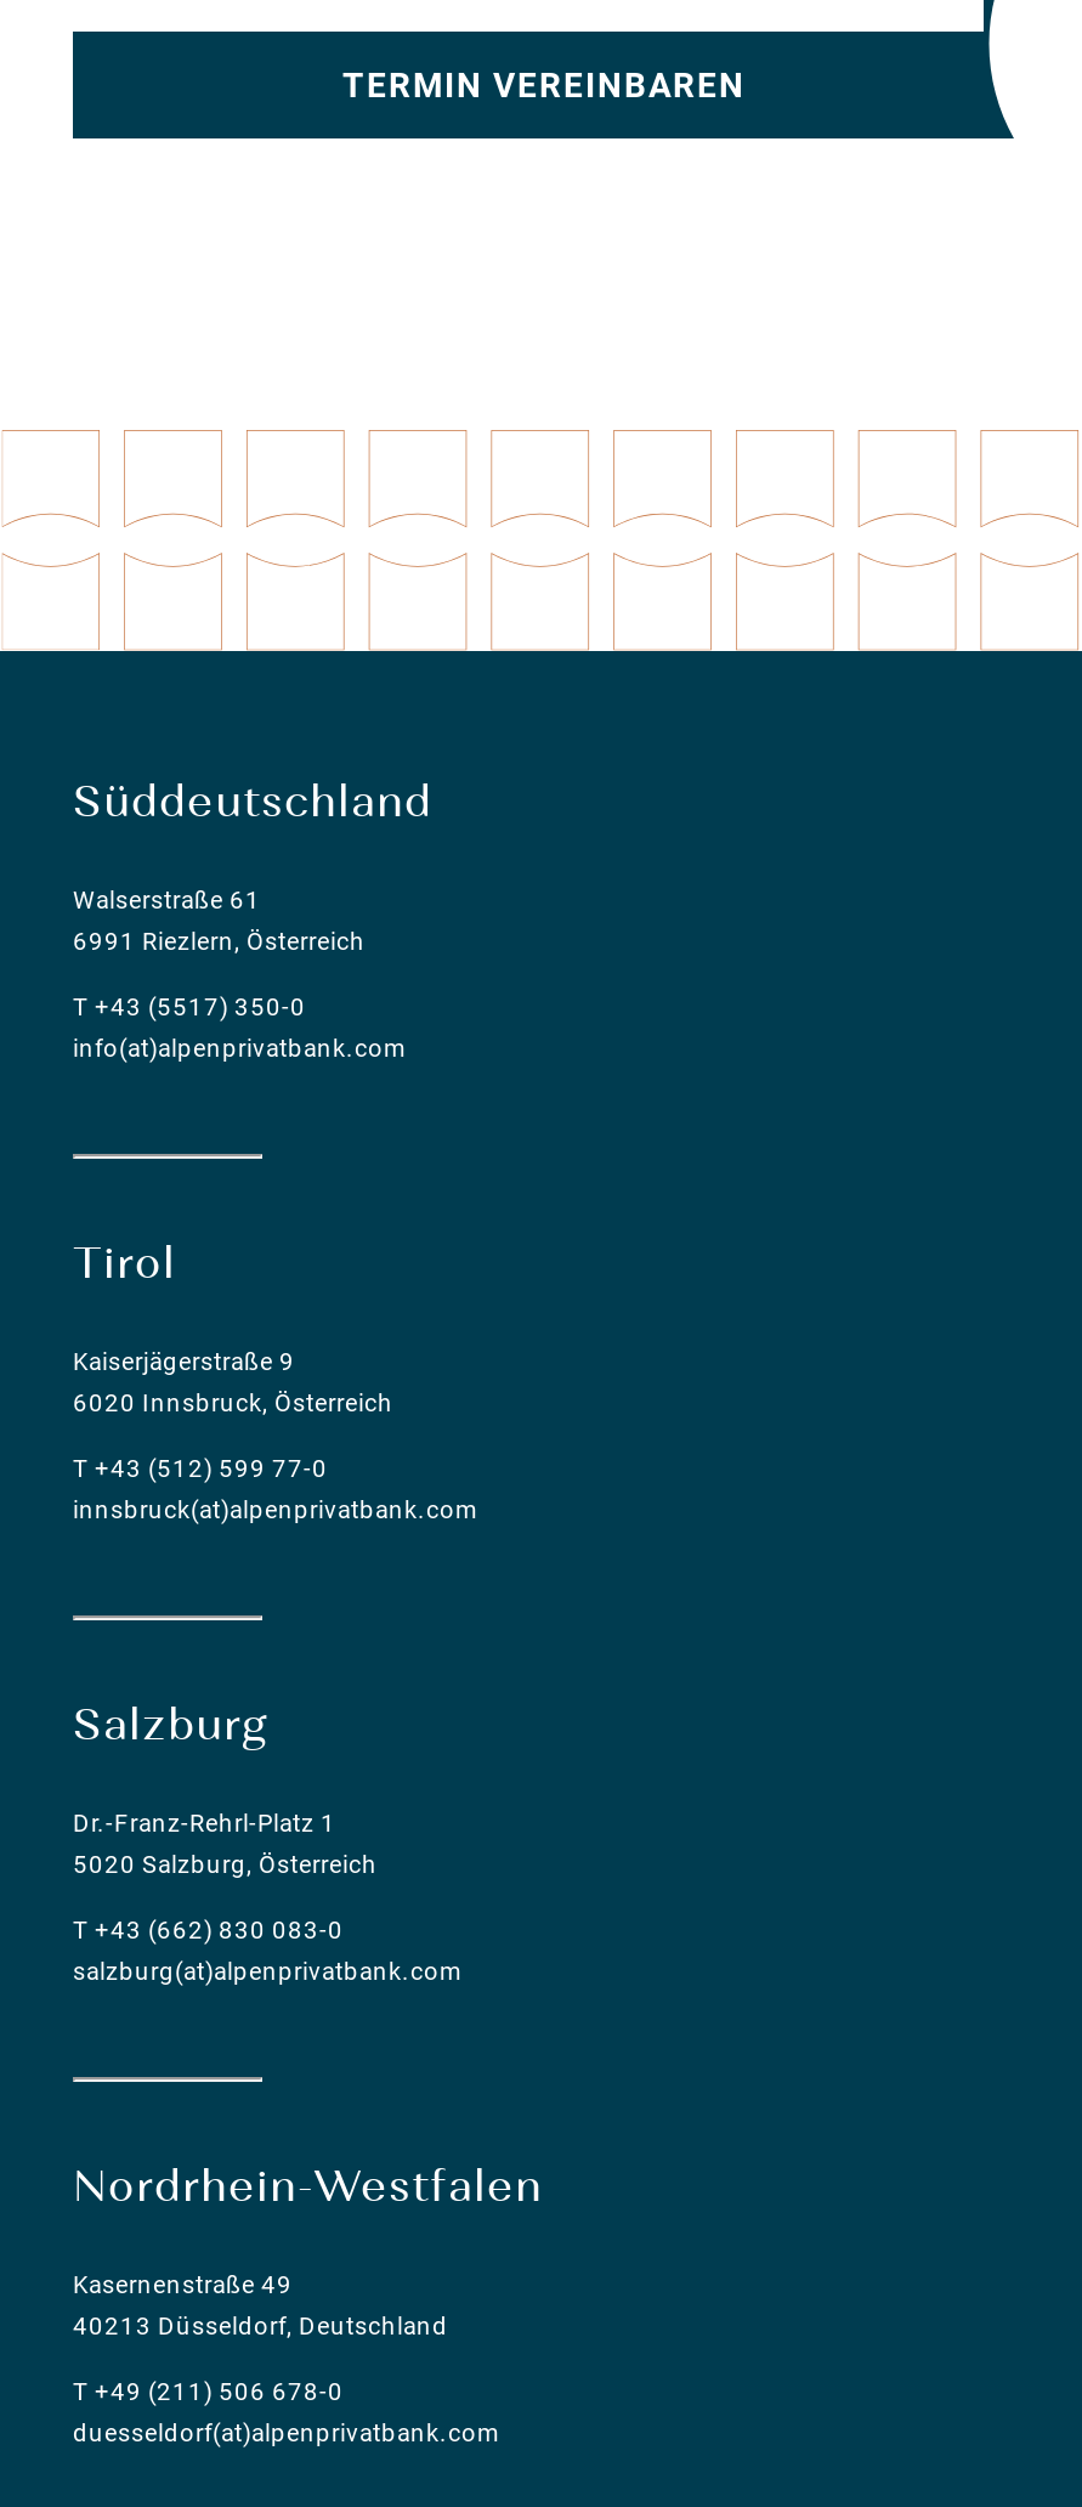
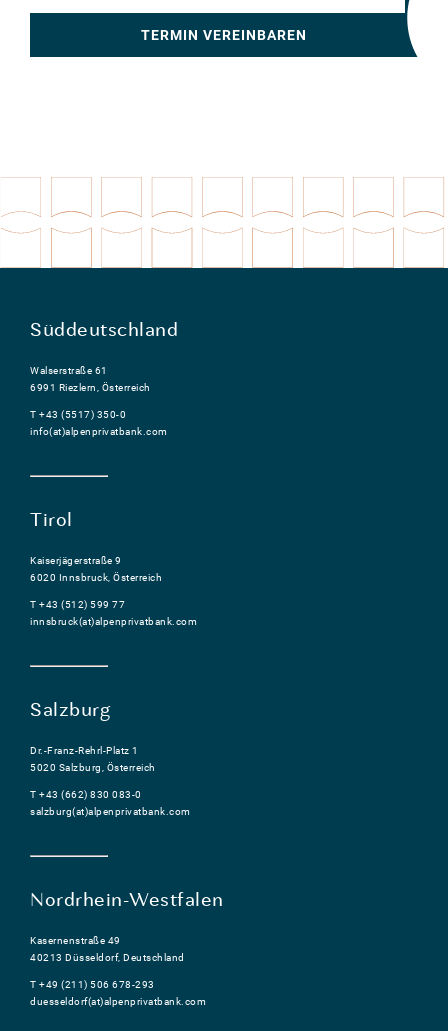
[73,1456,328,1483] T +43 (512) 599 77-0 -> [30,599,125,610] T +43 (512) 599 77
[73,2379,344,2406] T +49 (211) 506 678-0 -> [30,979,154,990] T +49 (211) 506 678-293

